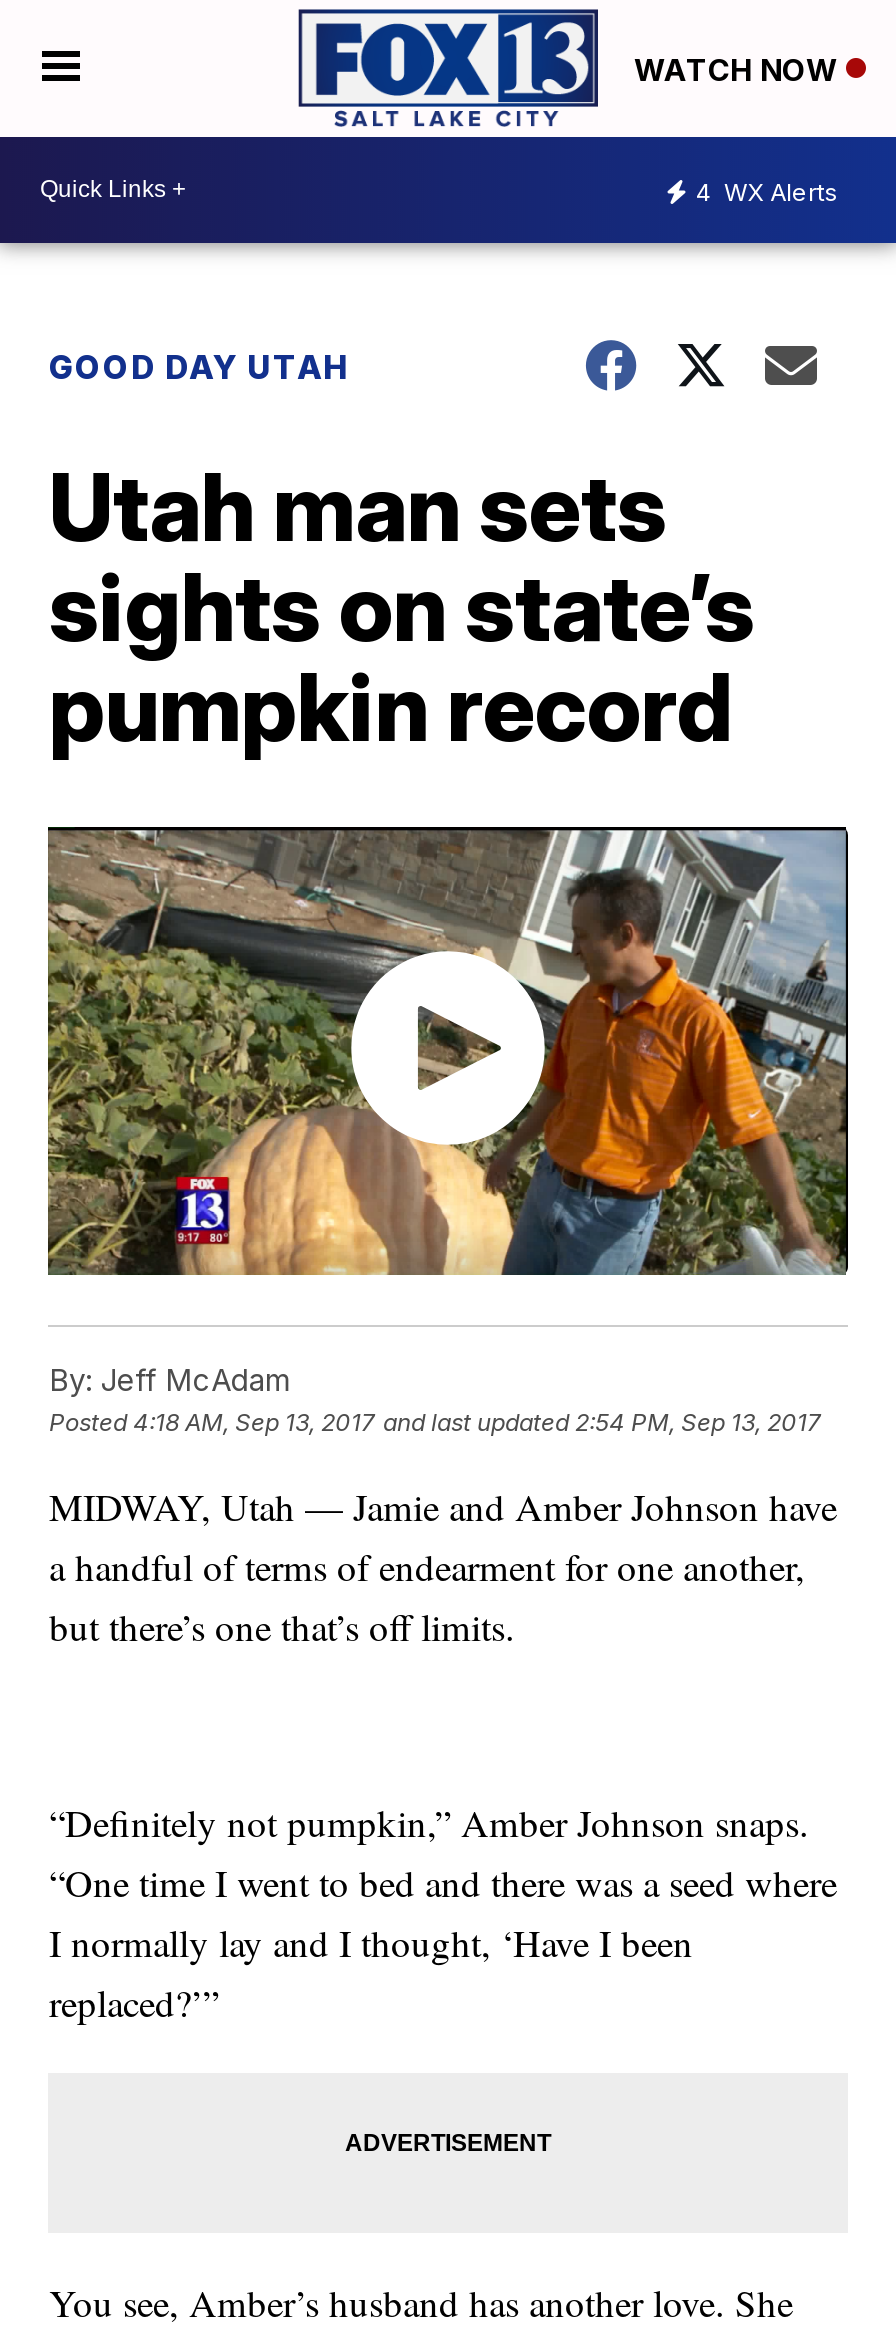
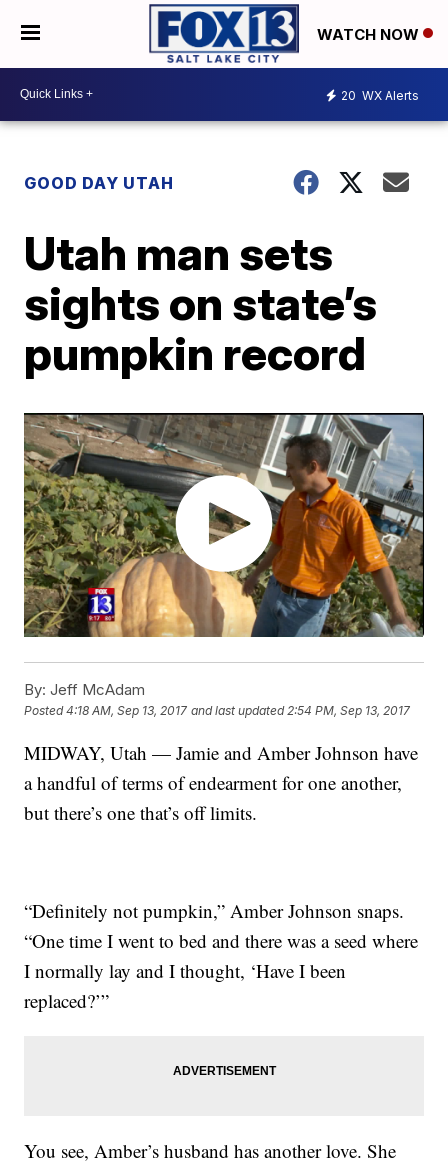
[696,177,838,207] 4 WX Alerts -> [341,88,419,103] 20 WX Alerts

